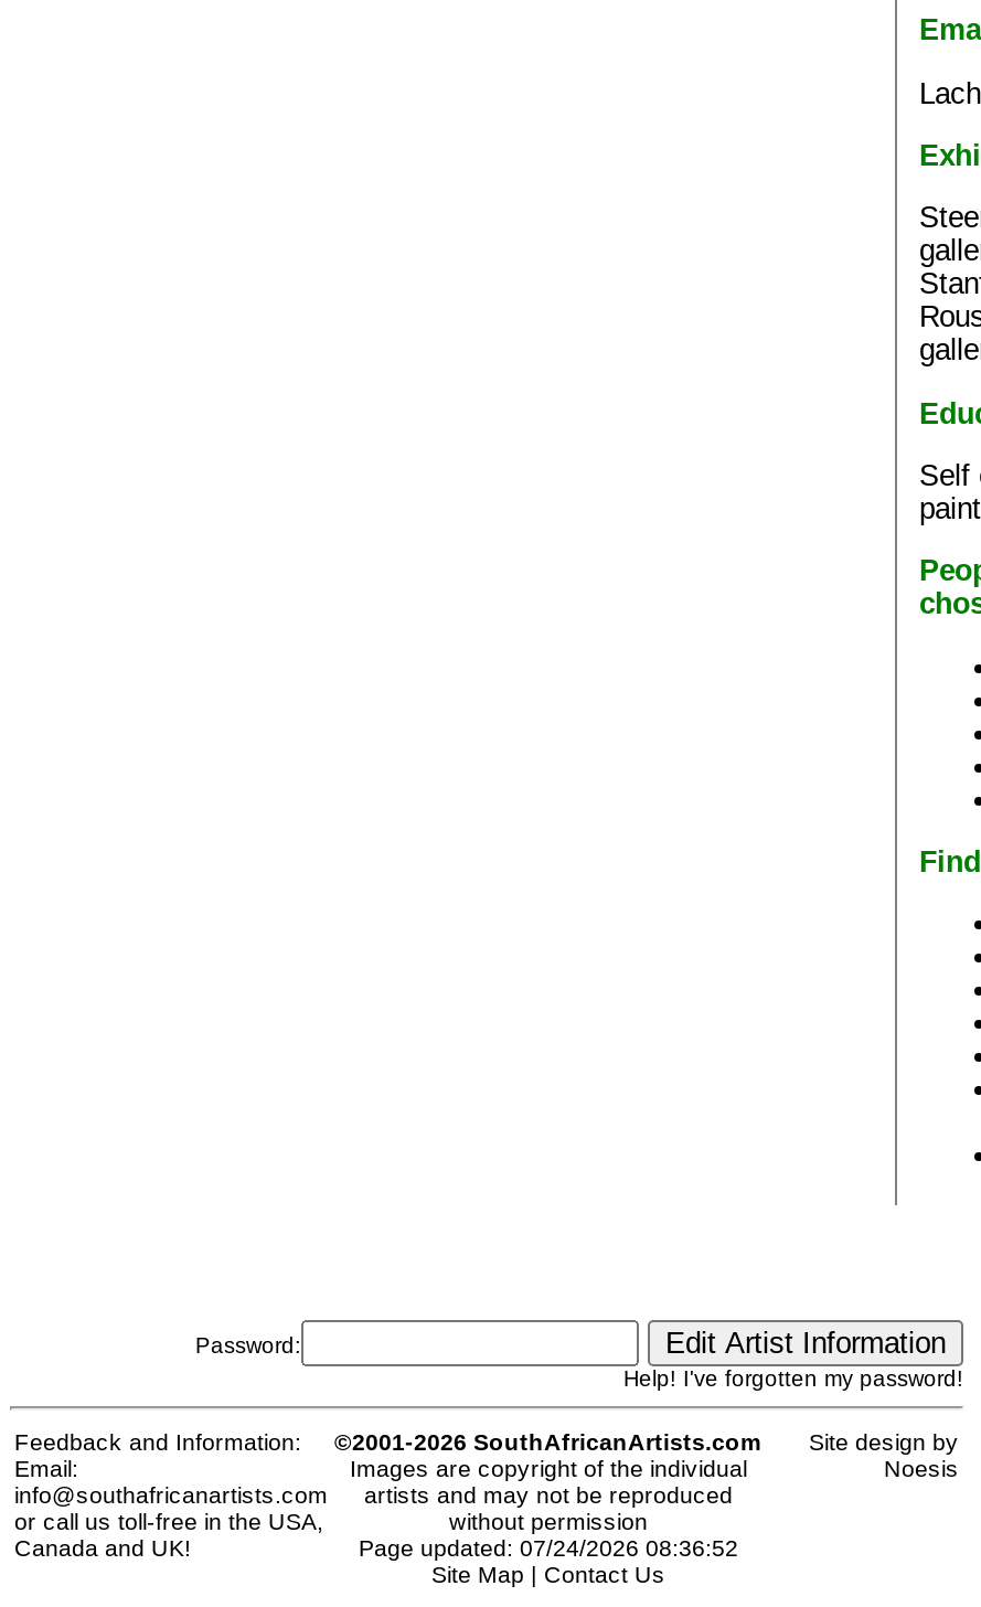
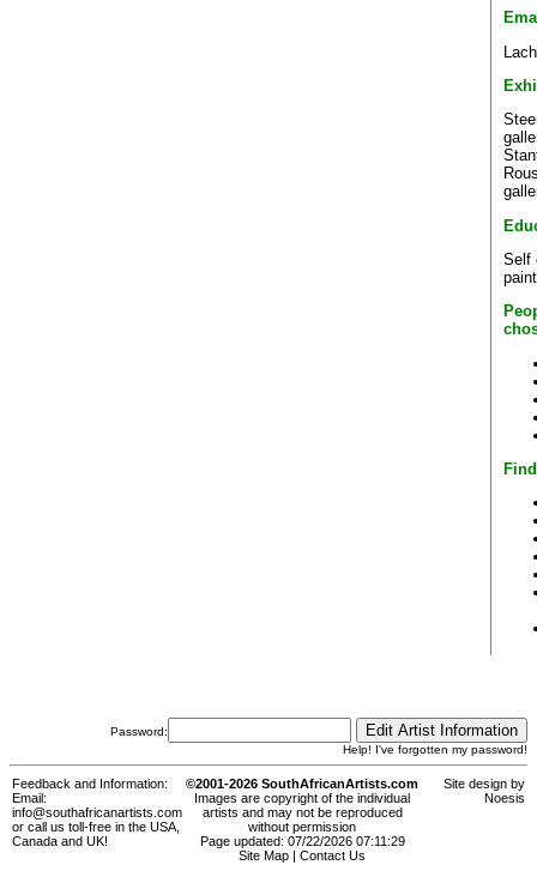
[359,1535,738,1561] Page updated: 07/24/2026 08:36:52 -> [200,834,405,849] Page updated: 07/22/2026 07:11:29

